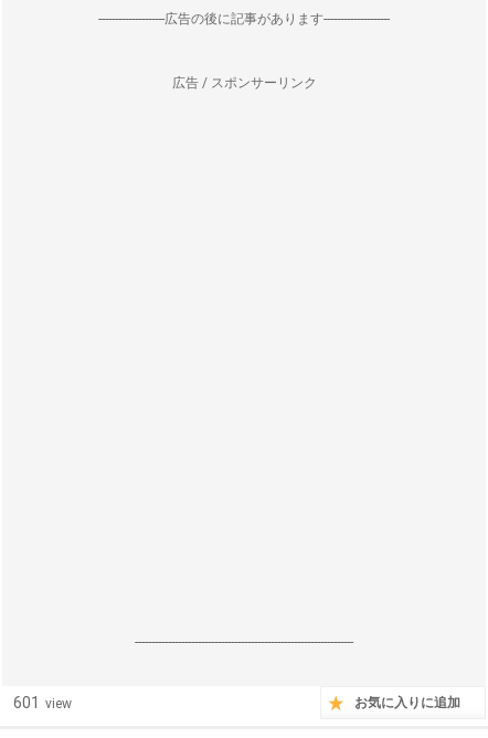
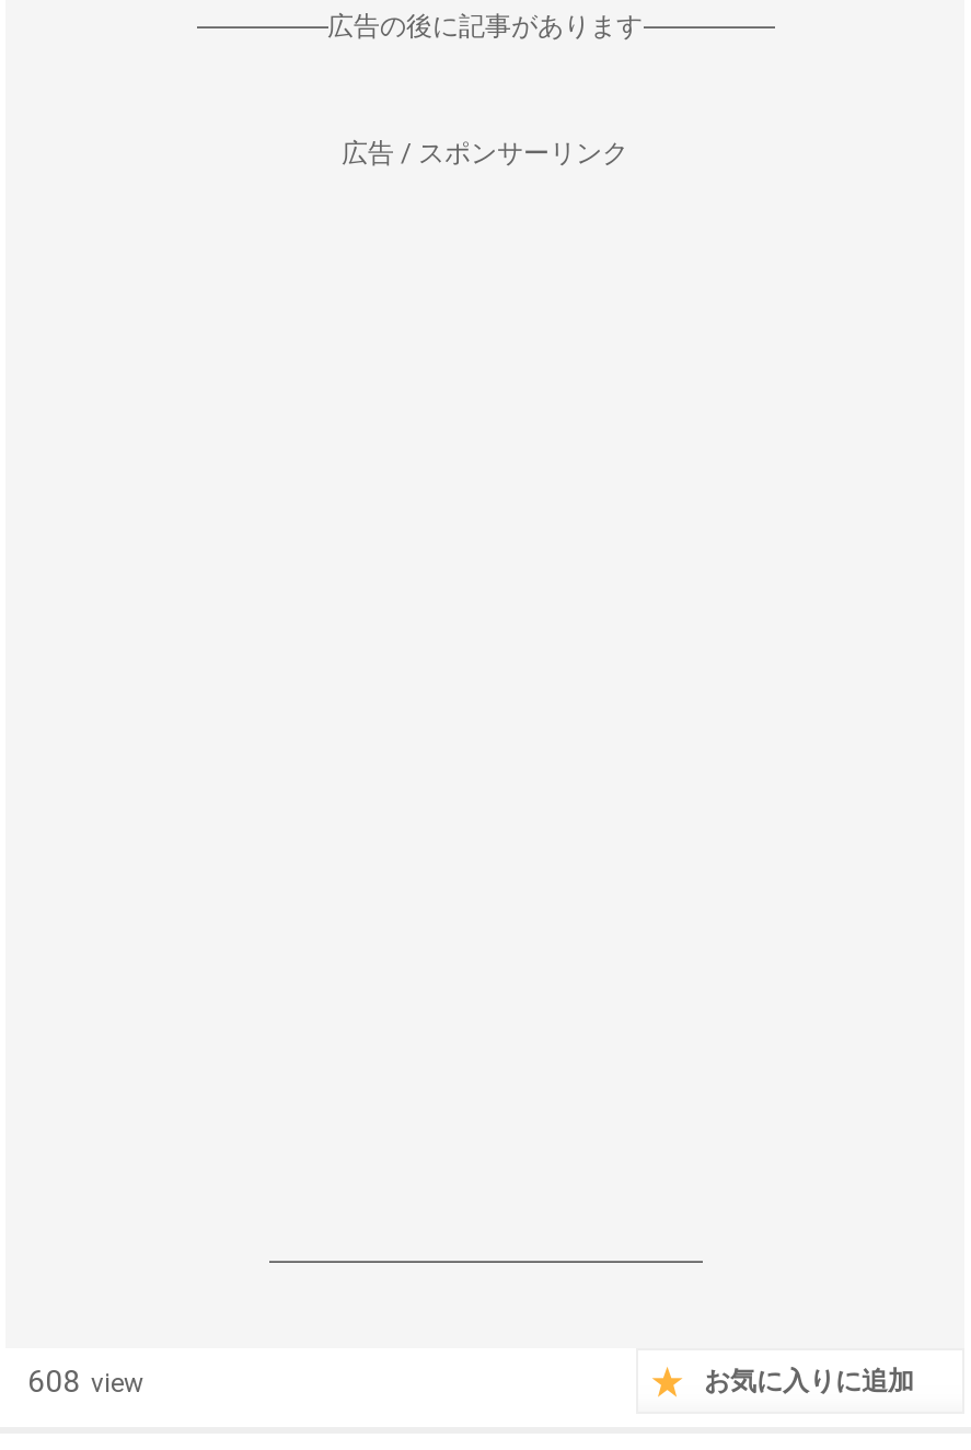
[13,694,72,711] 601 view -> [27,1364,143,1399] 608 view

